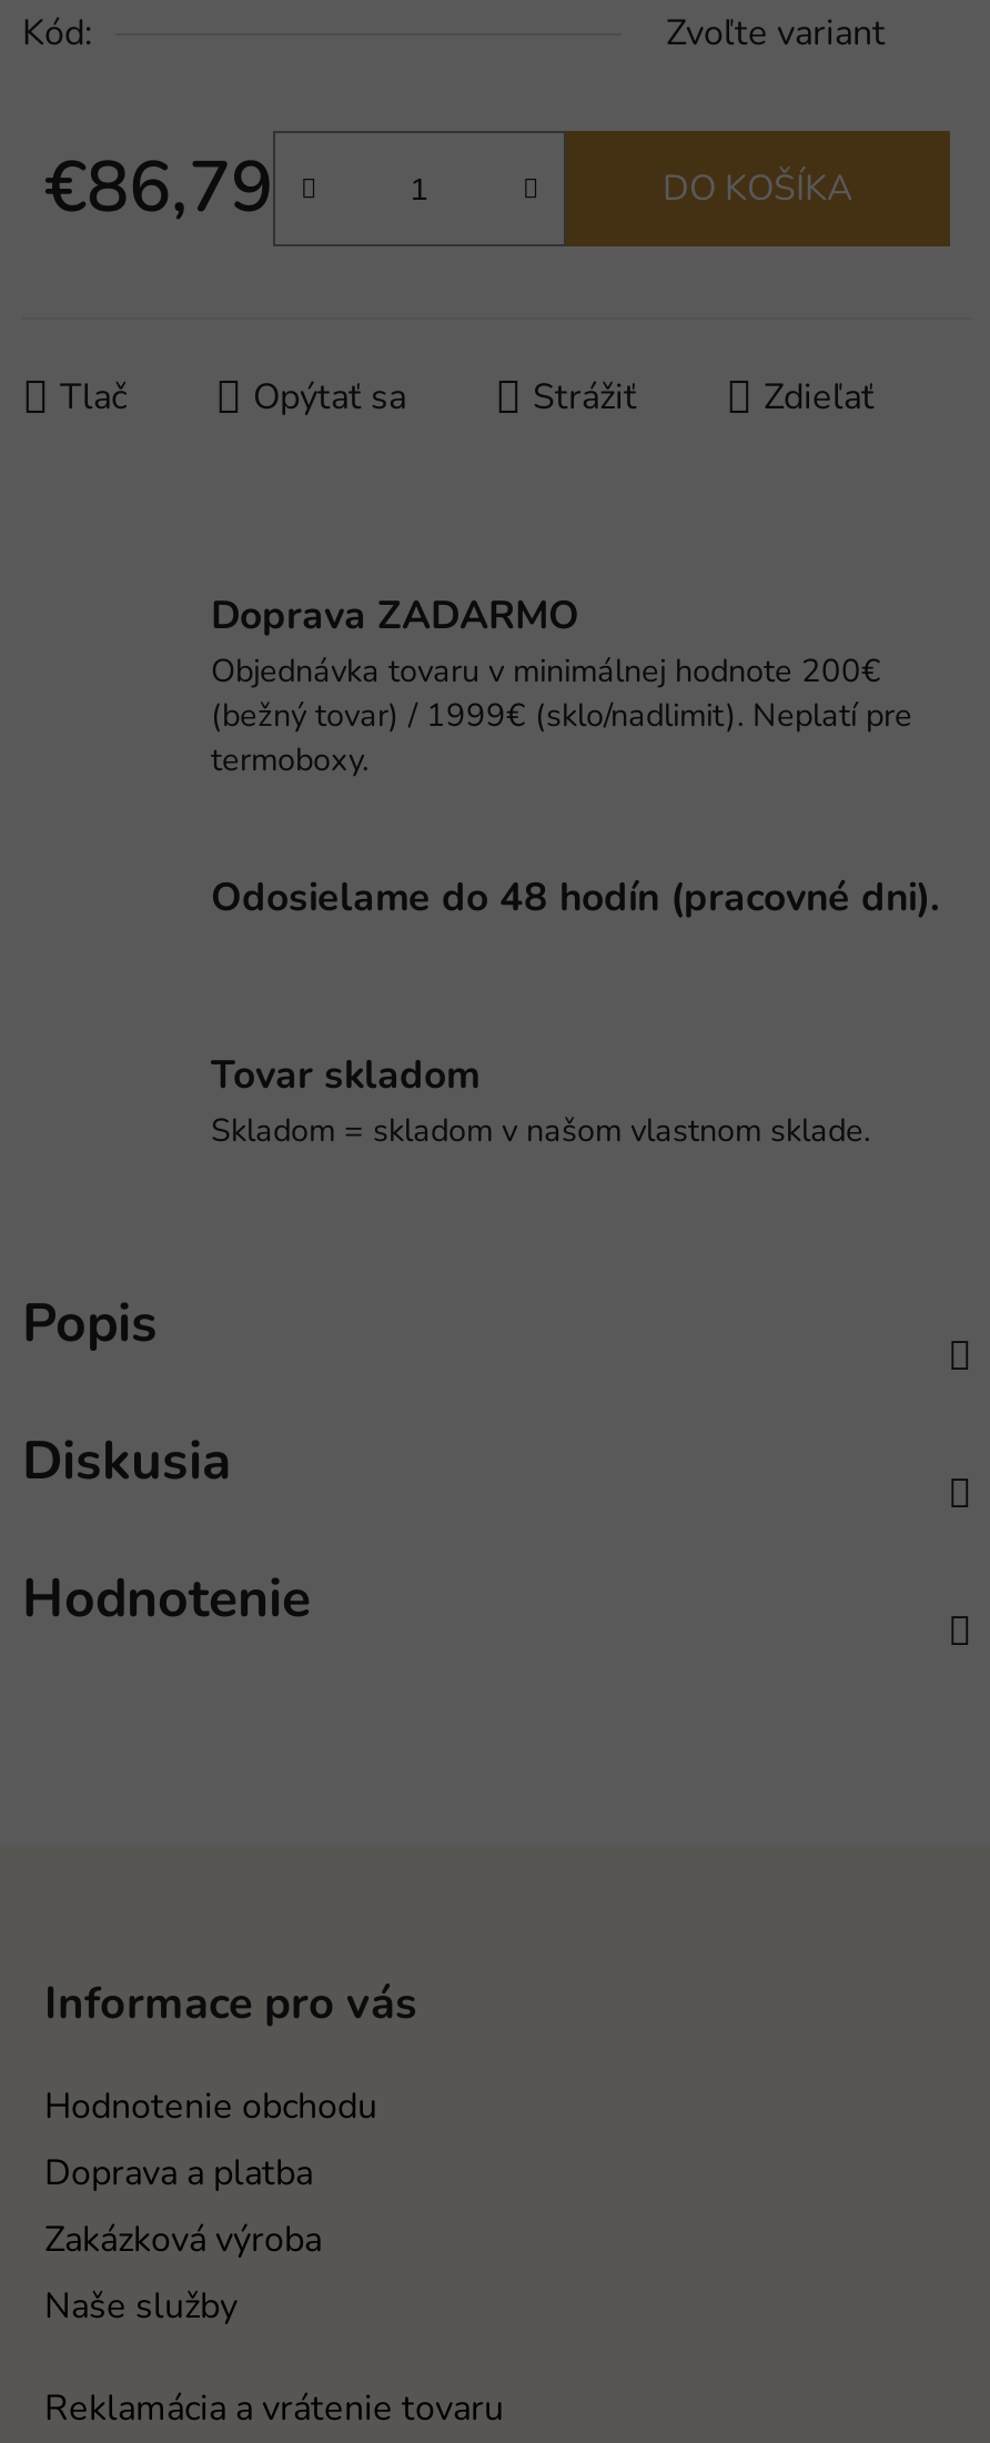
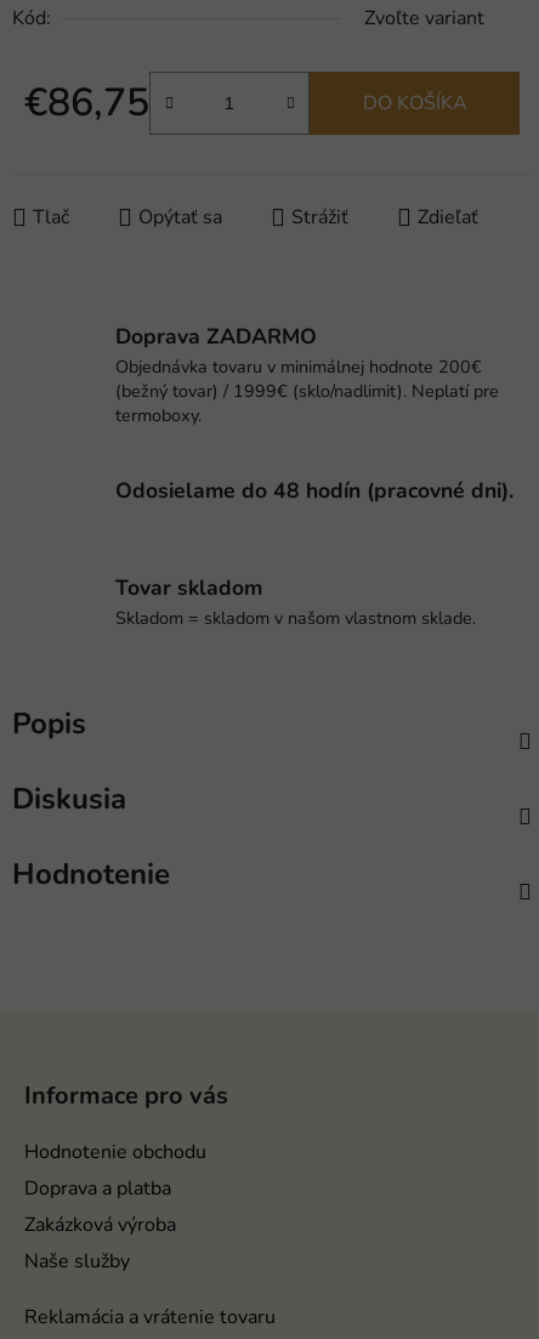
[44,140,273,236] €86,79 -> [24,77,149,129] €86,75

